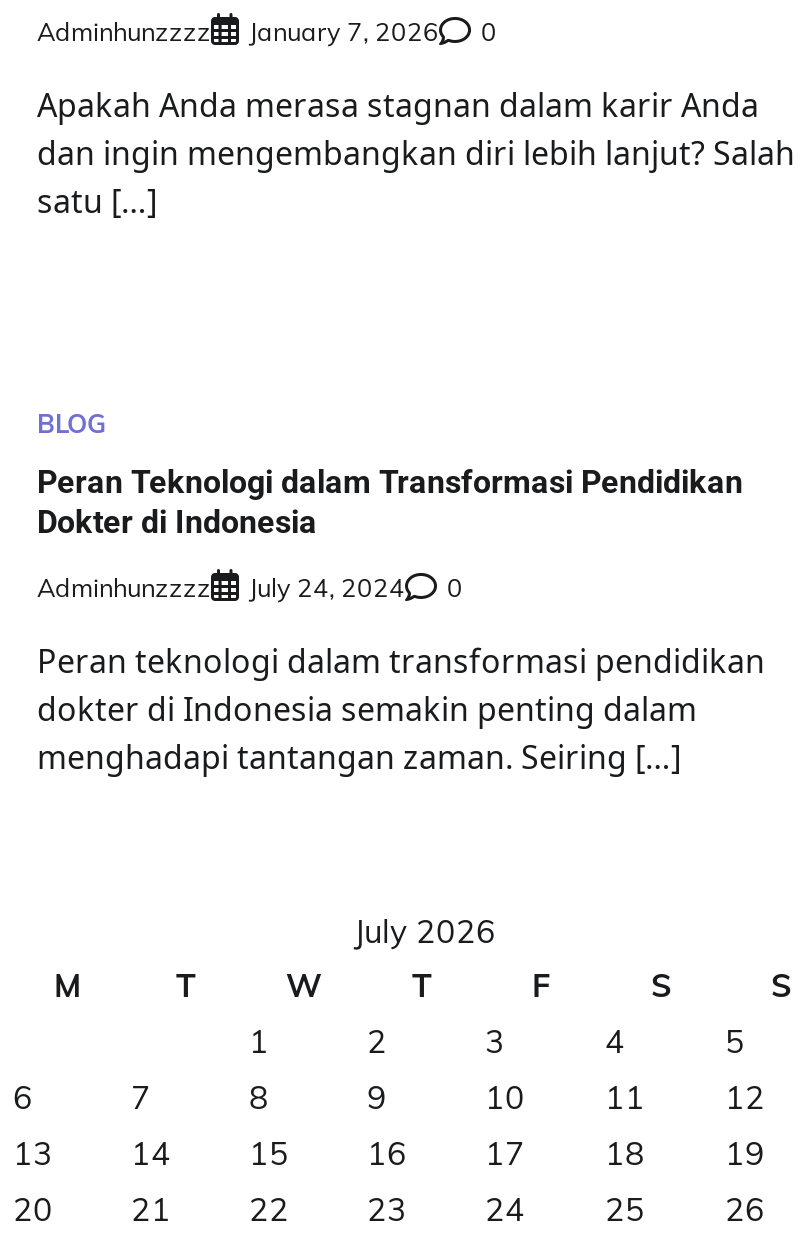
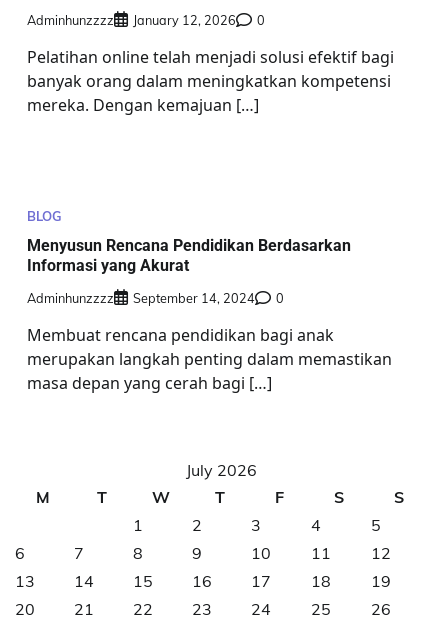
[37,15,497,47] Adminhunzzzz January 7, 2026 0 -> [27,12,265,28] Adminhunzzzz January 12, 2026 0
[37,83,795,223] Apakah Anda merasa stagnan dalam karir Anda | dan ingin mengembangkan diri lebih lanjut? Salah | satu […] -> [27,46,394,116] Pelatihan online telah menjadi solusi efektif bagi | banyak orang dalam meningkatkan kompetensi | mereka. Dengan kemajuan […]
[37,462,743,540] Peran Teknologi dalam Transformasi Pendidikan | Dokter di Indonesia -> [27,235,351,274] Menyusun Rencana Pendidikan Berdasarkan | Informasi yang Akurat
[37,571,463,603] Adminhunzzzz July 24, 2024 0 -> [27,290,284,306] Adminhunzzzz September 14, 2024 0
[37,639,765,779] Peran teknologi dalam transformasi pendidikan | dokter di Indonesia semakin penting dalam | menghadapi tantangan zaman. Seiring […] -> [27,324,392,394] Membuat rencana pendidikan bagi anak | merupakan langkah penting dalam memastikan | masa depan yang cerah bagi […]

